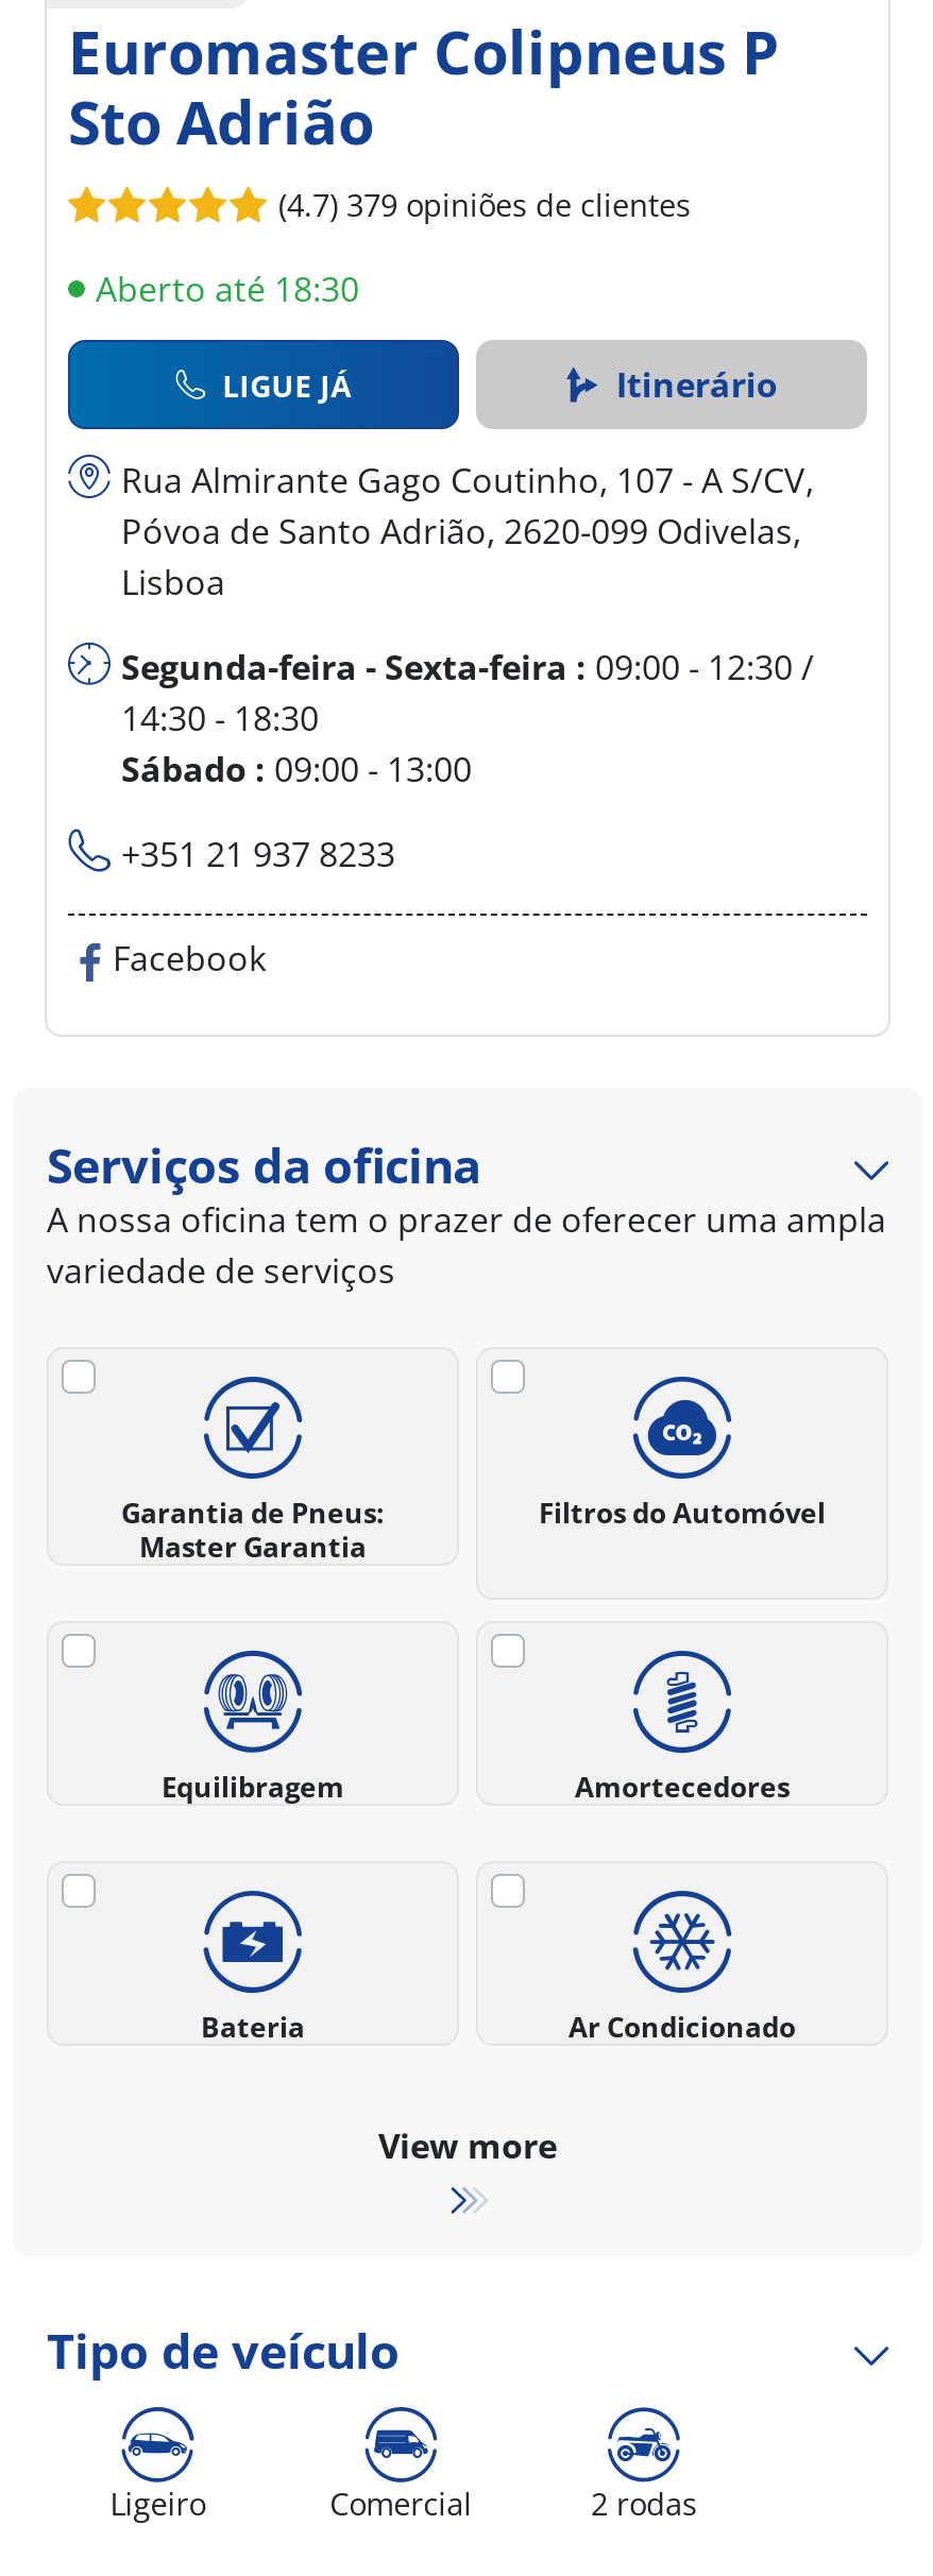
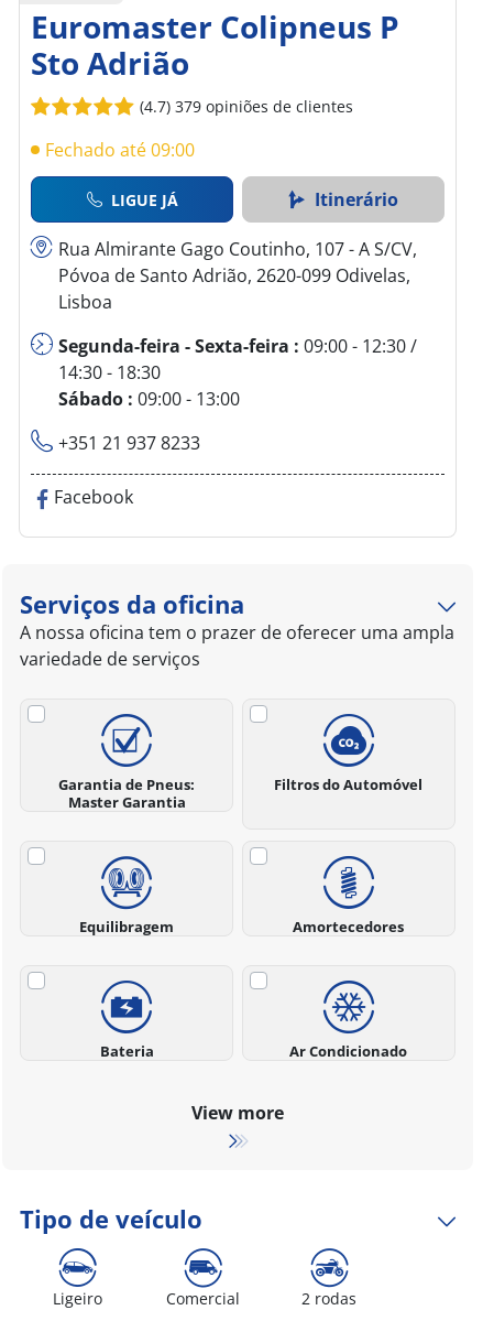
[96,266,359,313] Aberto até 18:30 -> [45,138,195,162] Fechado até 09:00

